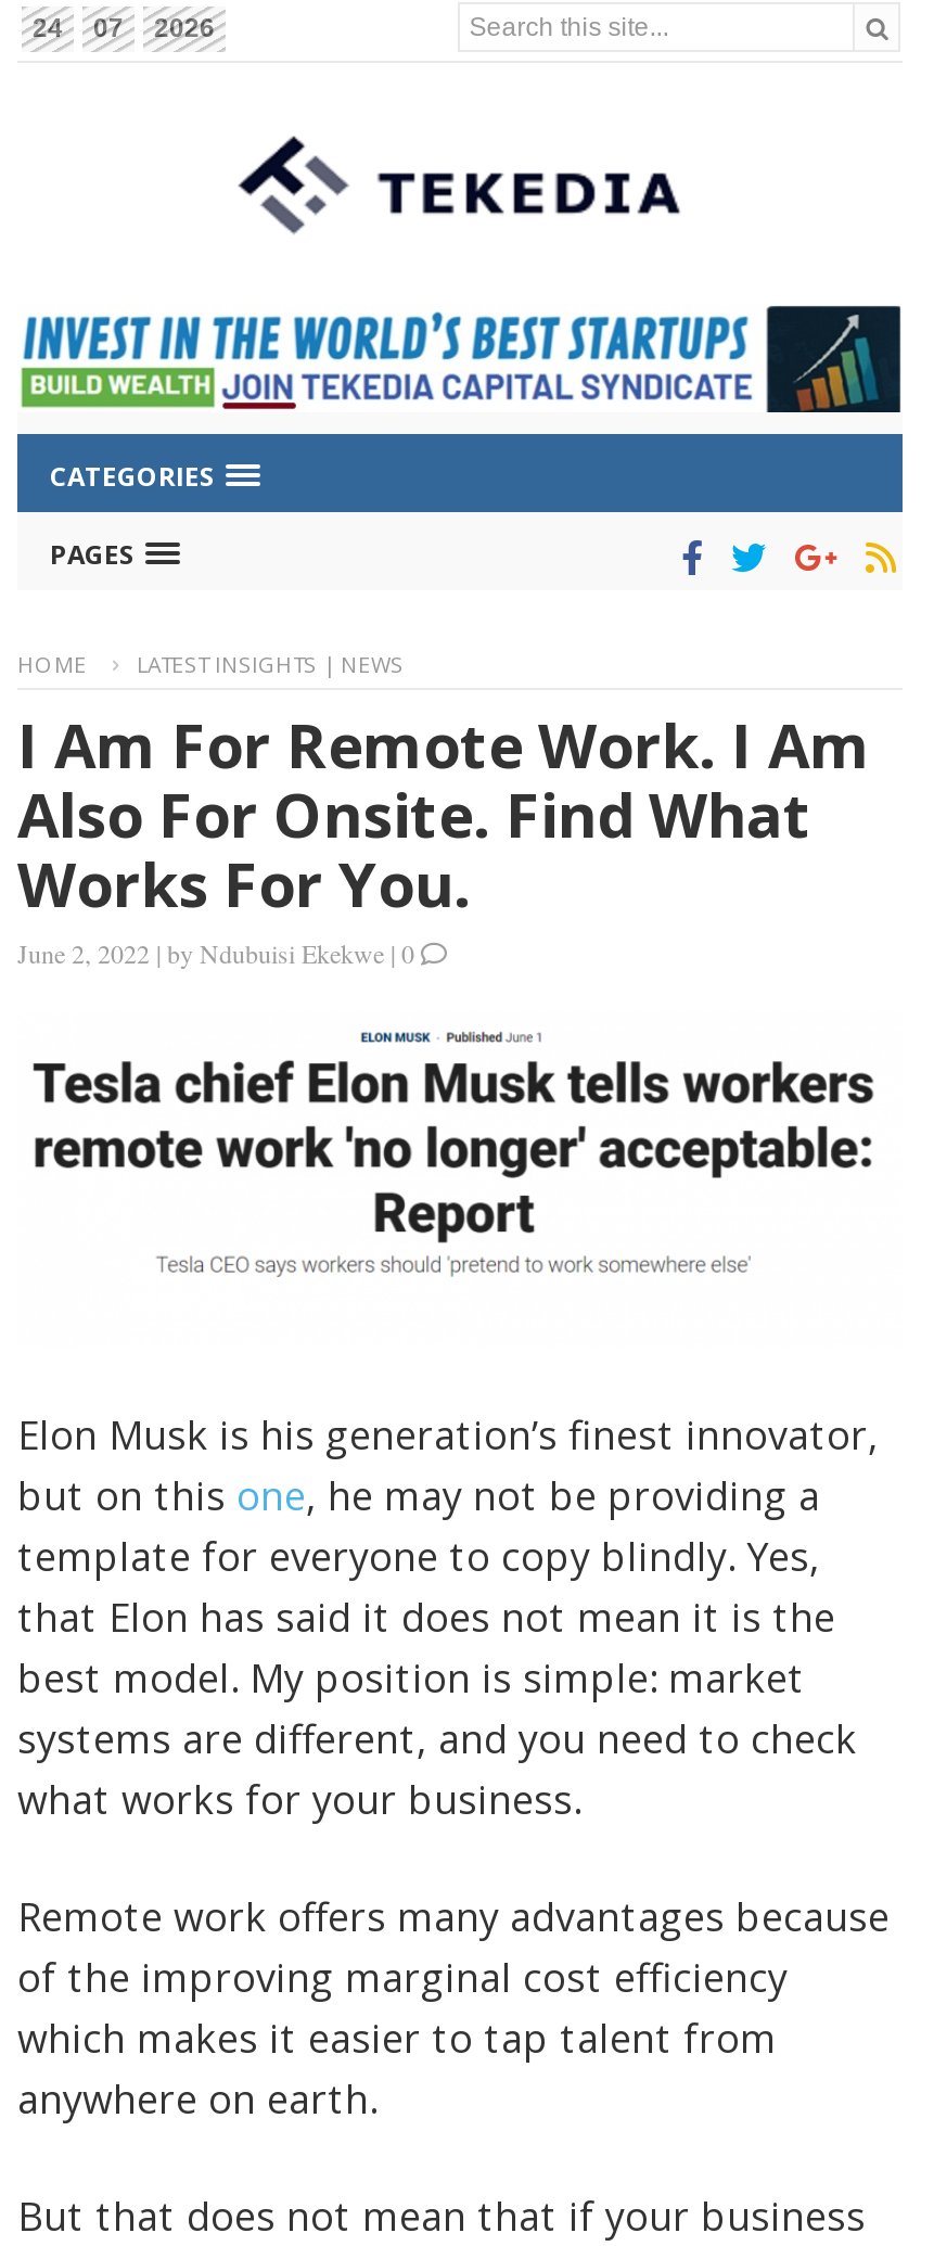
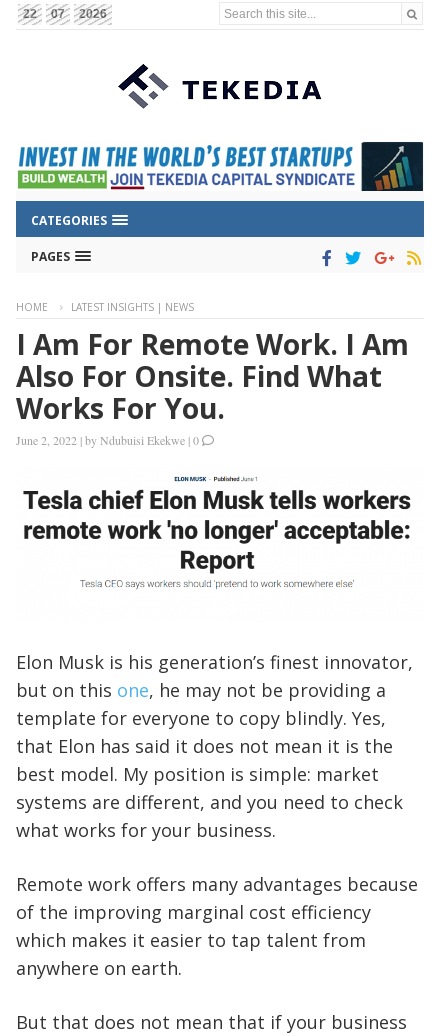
[33,13,215,43] 24 07 2026 -> [23,7,107,21] 22 07 2026

